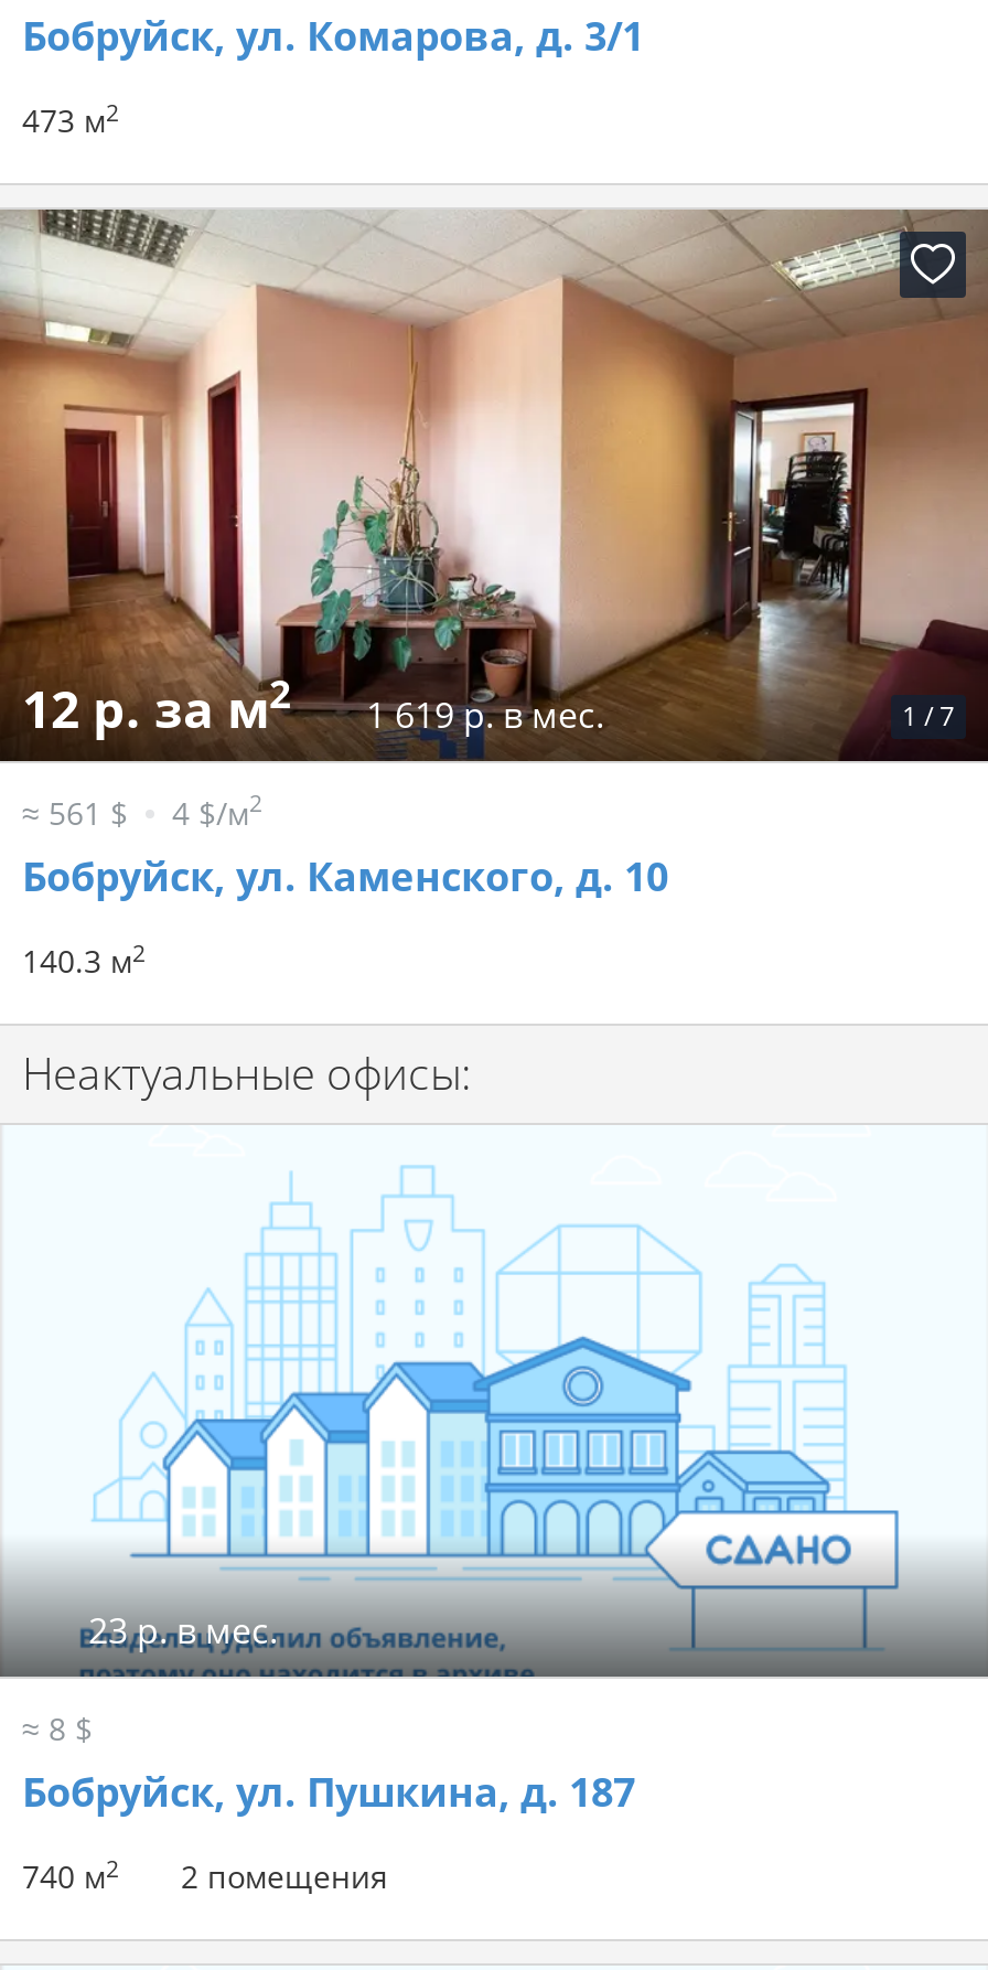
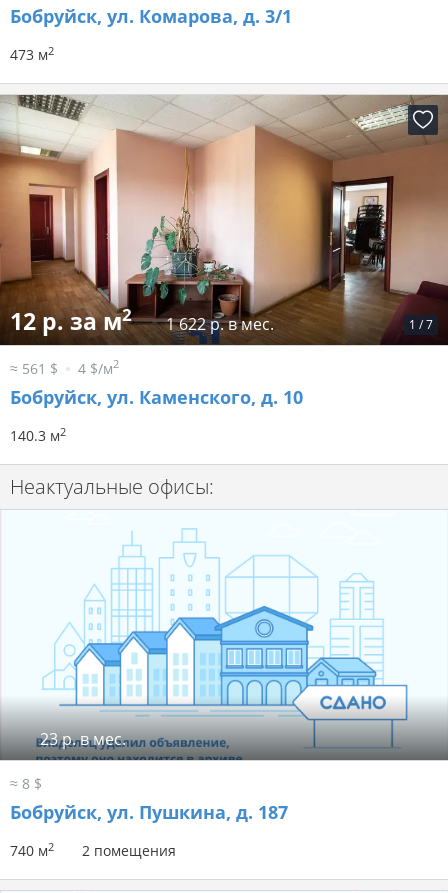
[22,669,604,743] 12 р. за м2 1 619 р. в мес. -> [10,303,274,337] 12 р. за м2 1 622 р. в мес.

